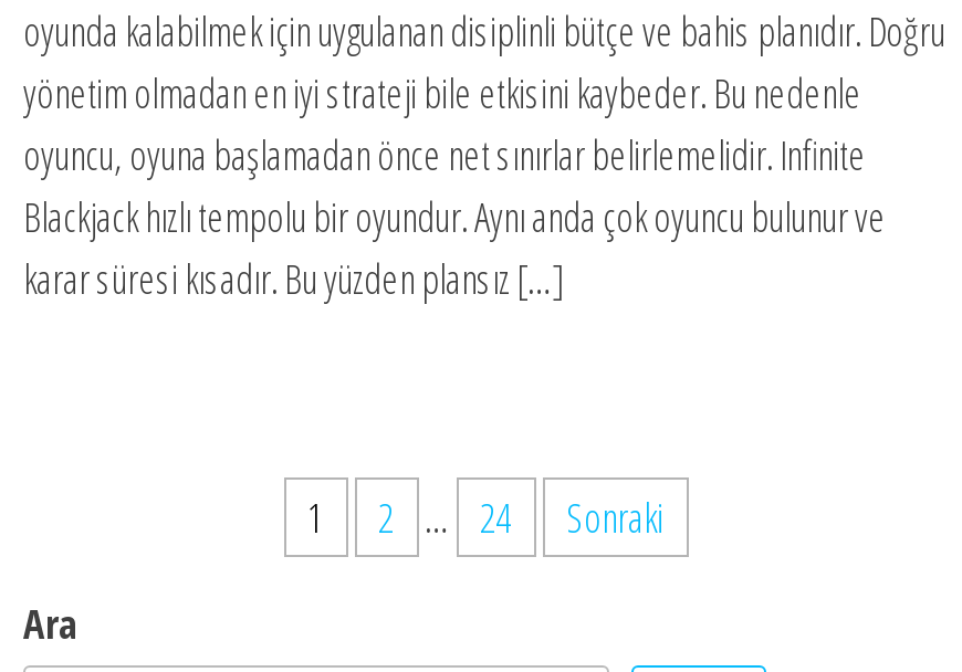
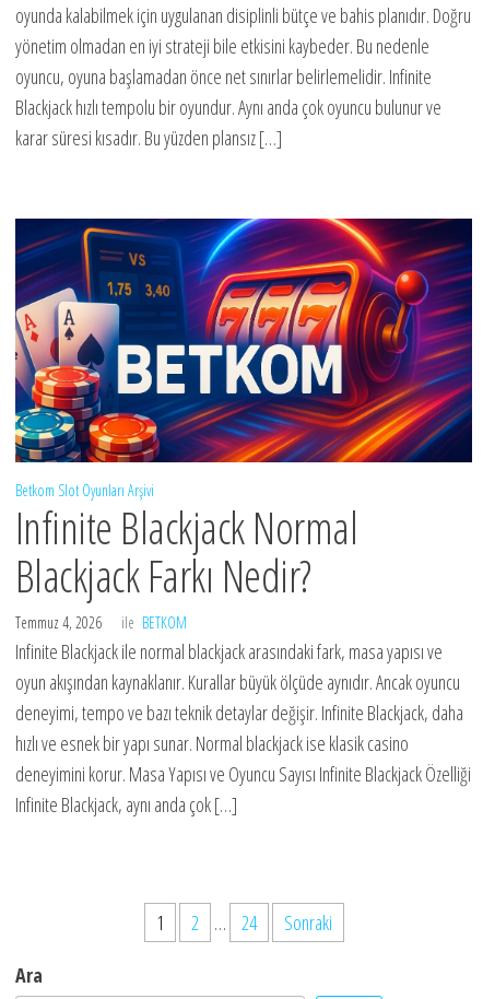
none -> [14,218,473,817] [image] | Betkom Slot Oyunları Arşivi | Infinite Blackjack Normal | Blackjack Farkı Nedir? | Temmuz 4, 2026 | ile BETKOM | Infinite Blackjack ile normal blackjack arasındaki fark, masa yapısı ve | oyun akışından kaynaklanır. Kurallar büyük ölçüde aynıdır. Ancak oyuncu | deneyimi, tempo ve bazı teknik detaylar değişir. Infinite Blackjack, daha | hızlı ve esnek bir yapı sunar. Normal blackjack ise klasik casino | deneyimini korur. Masa Yapısı ve Oyuncu Sayısı Infinite Blackjack Özelliği | Infinite Blackjack, aynı anda çok […]

